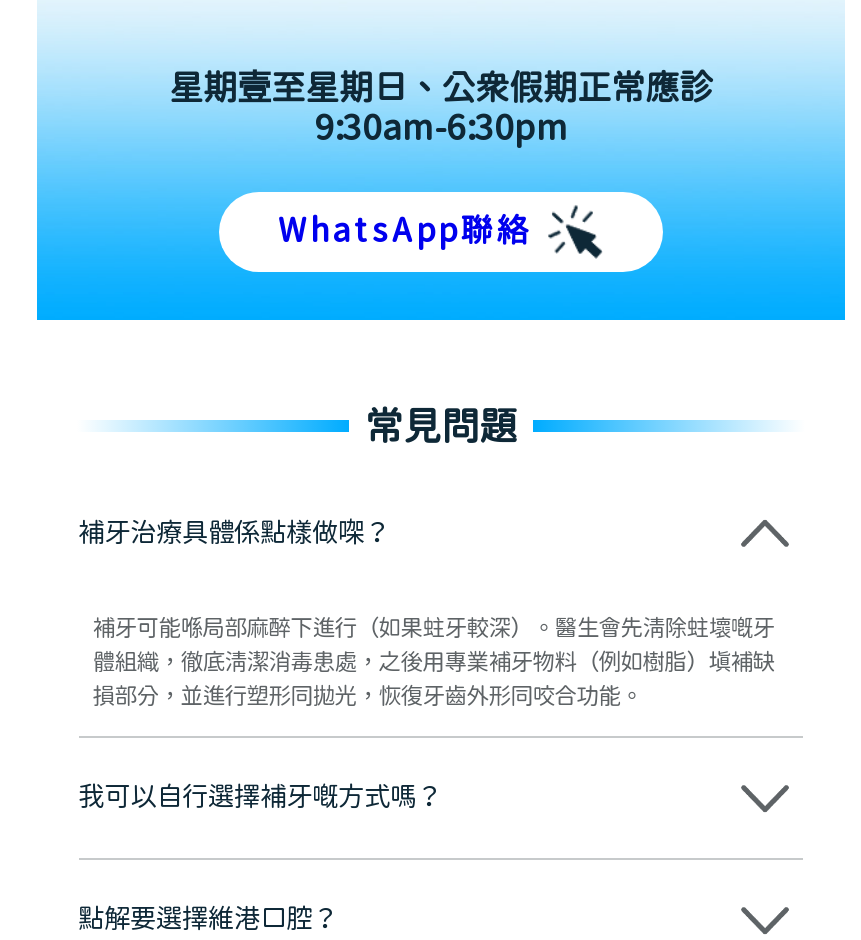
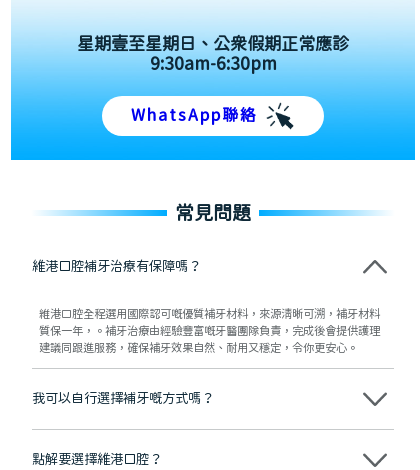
[78,519,390,551] 補牙治療具體係點樣做㗎？ -> [31,259,200,275] 維港口腔補牙治療有保障嗎？
[93,617,775,711] 補牙可能喺局部麻醉下進行（如果蛀牙較深）。醫生會先清除蛀壞嘅牙 | 體組織，徹底清潔消毒患處，之後用專業補牙物料（例如樹脂）填補缺 | 損部分，並進行塑形同拋光，恢復牙齒外形同咬合功能。 -> [39,308,380,355] 維港口腔全程選用國際認可嘅優質補牙材料，來源清晰可溯，補牙材料 | 質保一年，。補牙治療由經驗豐富嘅牙醫團隊負責，完成後會提供護理 | 建議同跟進服務，確保補牙效果自然、耐用又穩定，令你更安心。

